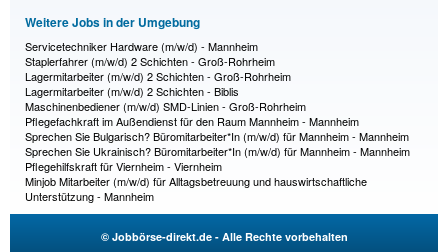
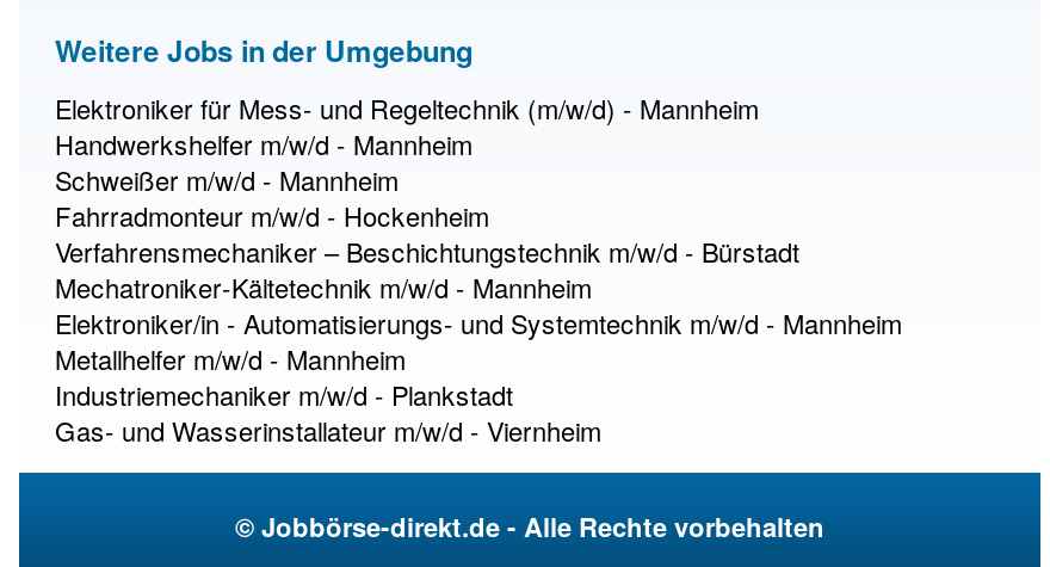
[25,38,410,204] Servicetechniker Hardware (m/w/d) - Mannheim | Staplerfahrer (m/w/d) 2 Schichten - Groß-Rohrheim | Lagermitarbeiter (m/w/d) 2 Schichten - Groß-Rohrheim | Lagermitarbeiter (m/w/d) 2 Schichten - Biblis | Maschinenbediener (m/w/d) SMD-Linien - Groß-Rohrheim | Pflegefachkraft im Außendienst für den Raum Mannheim - Mannheim | Sprechen Sie Bulgarisch? Büromitarbeiter*In (m/w/d) für Mannheim - Mannheim | Sprechen Sie Ukrainisch? Büromitarbeiter*In (m/w/d) für Mannheim - Mannheim | Pflegehilfskraft für Viernheim - Viernheim | Minjob Mitarbeiter (m/w/d) für Alltagsbetreuung und hauswirtschaftliche | Unterstützung - Mannheim -> [55,89,902,449] Elektroniker für Mess- und Regeltechnik (m/w/d) - Mannheim | Handwerkshelfer m/w/d - Mannheim | Schweißer m/w/d - Mannheim | Fahrradmonteur m/w/d - Hockenheim | Verfahrensmechaniker – Beschichtungstechnik m/w/d - Bürstadt | Mechatroniker-Kältetechnik m/w/d - Mannheim | Elektroniker/in - Automatisierungs- und Systemtechnik m/w/d - Mannheim | Metallhelfer m/w/d - Mannheim | Industriemechaniker m/w/d - Plankstadt | Gas- und Wasserinstallateur m/w/d - Viernheim

